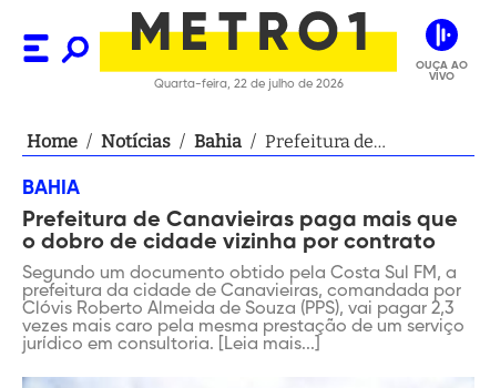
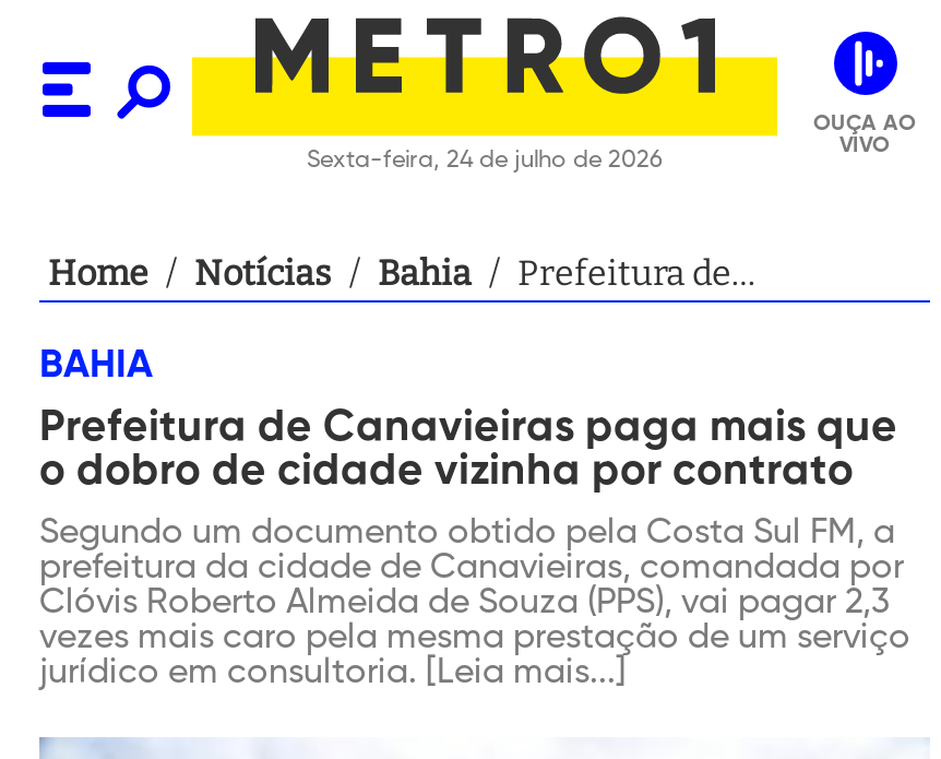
[154,78,343,90] Quarta-feira, 22 de julho de 2026 -> [307,147,663,171] Sexta-feira, 24 de julho de 2026

